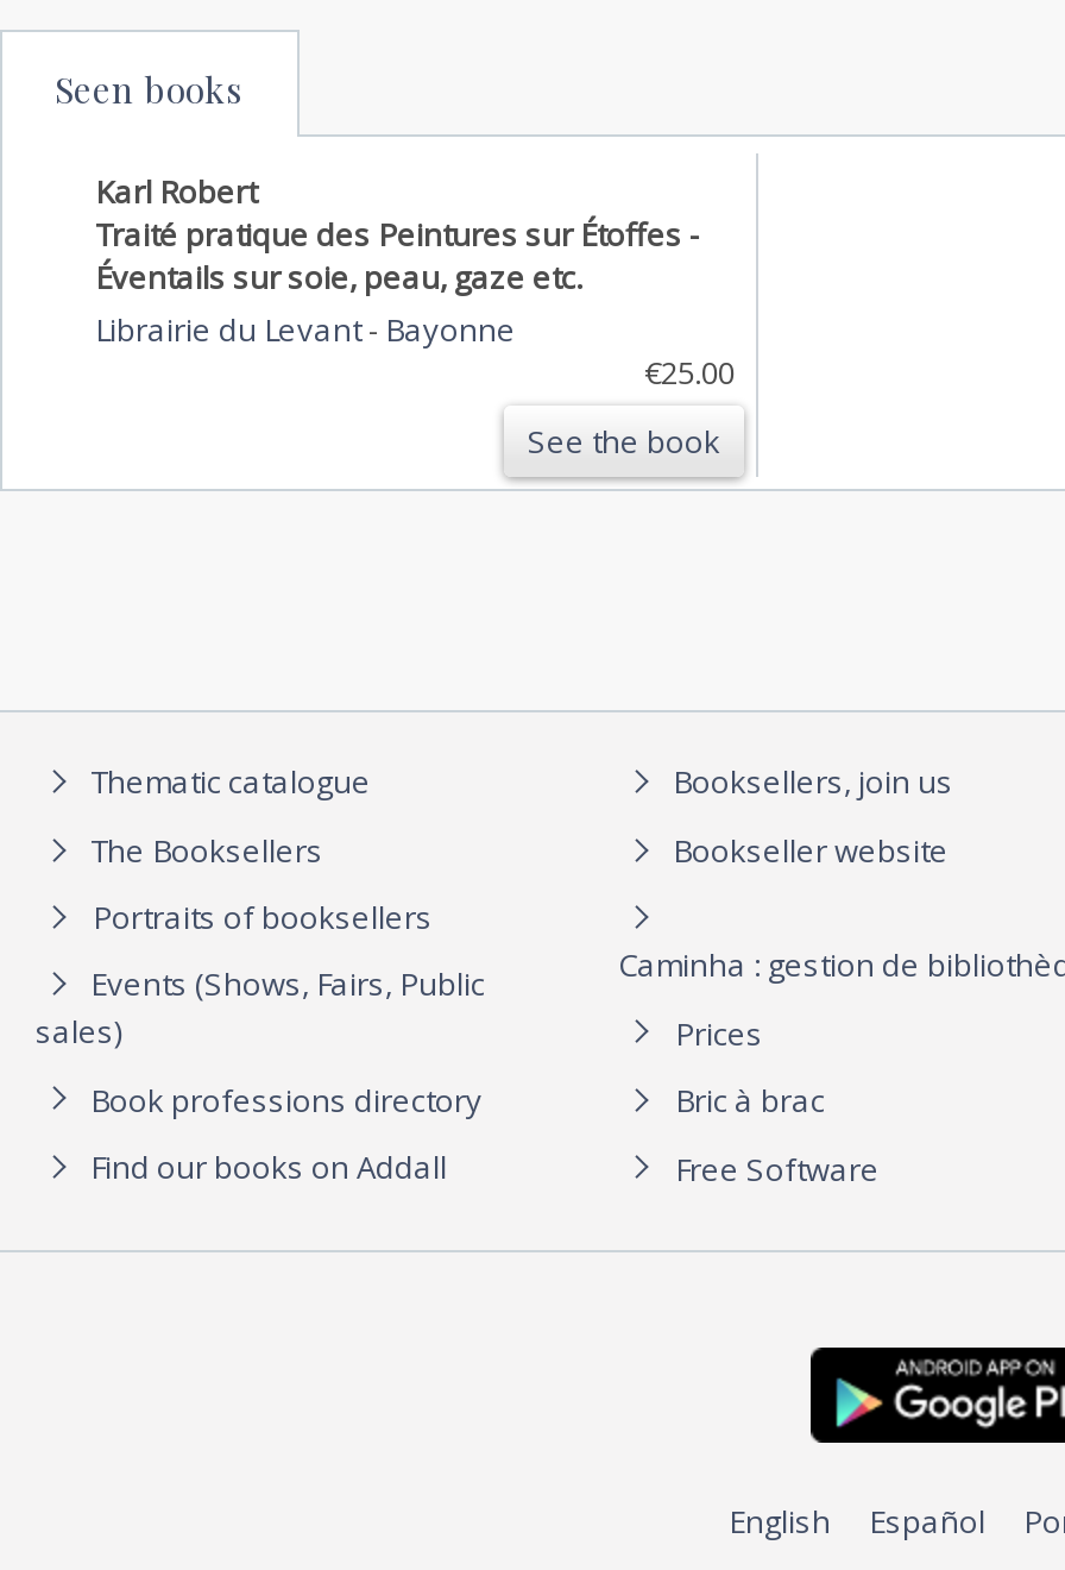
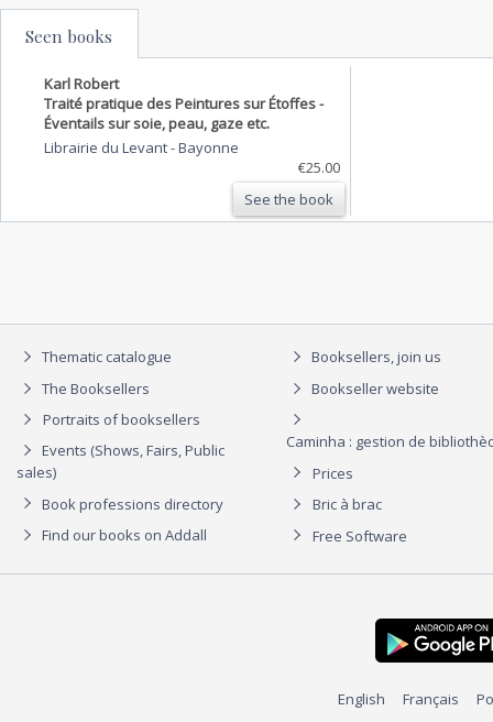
[869,1499,985,1542] Español -> [402,689,458,708] Français

